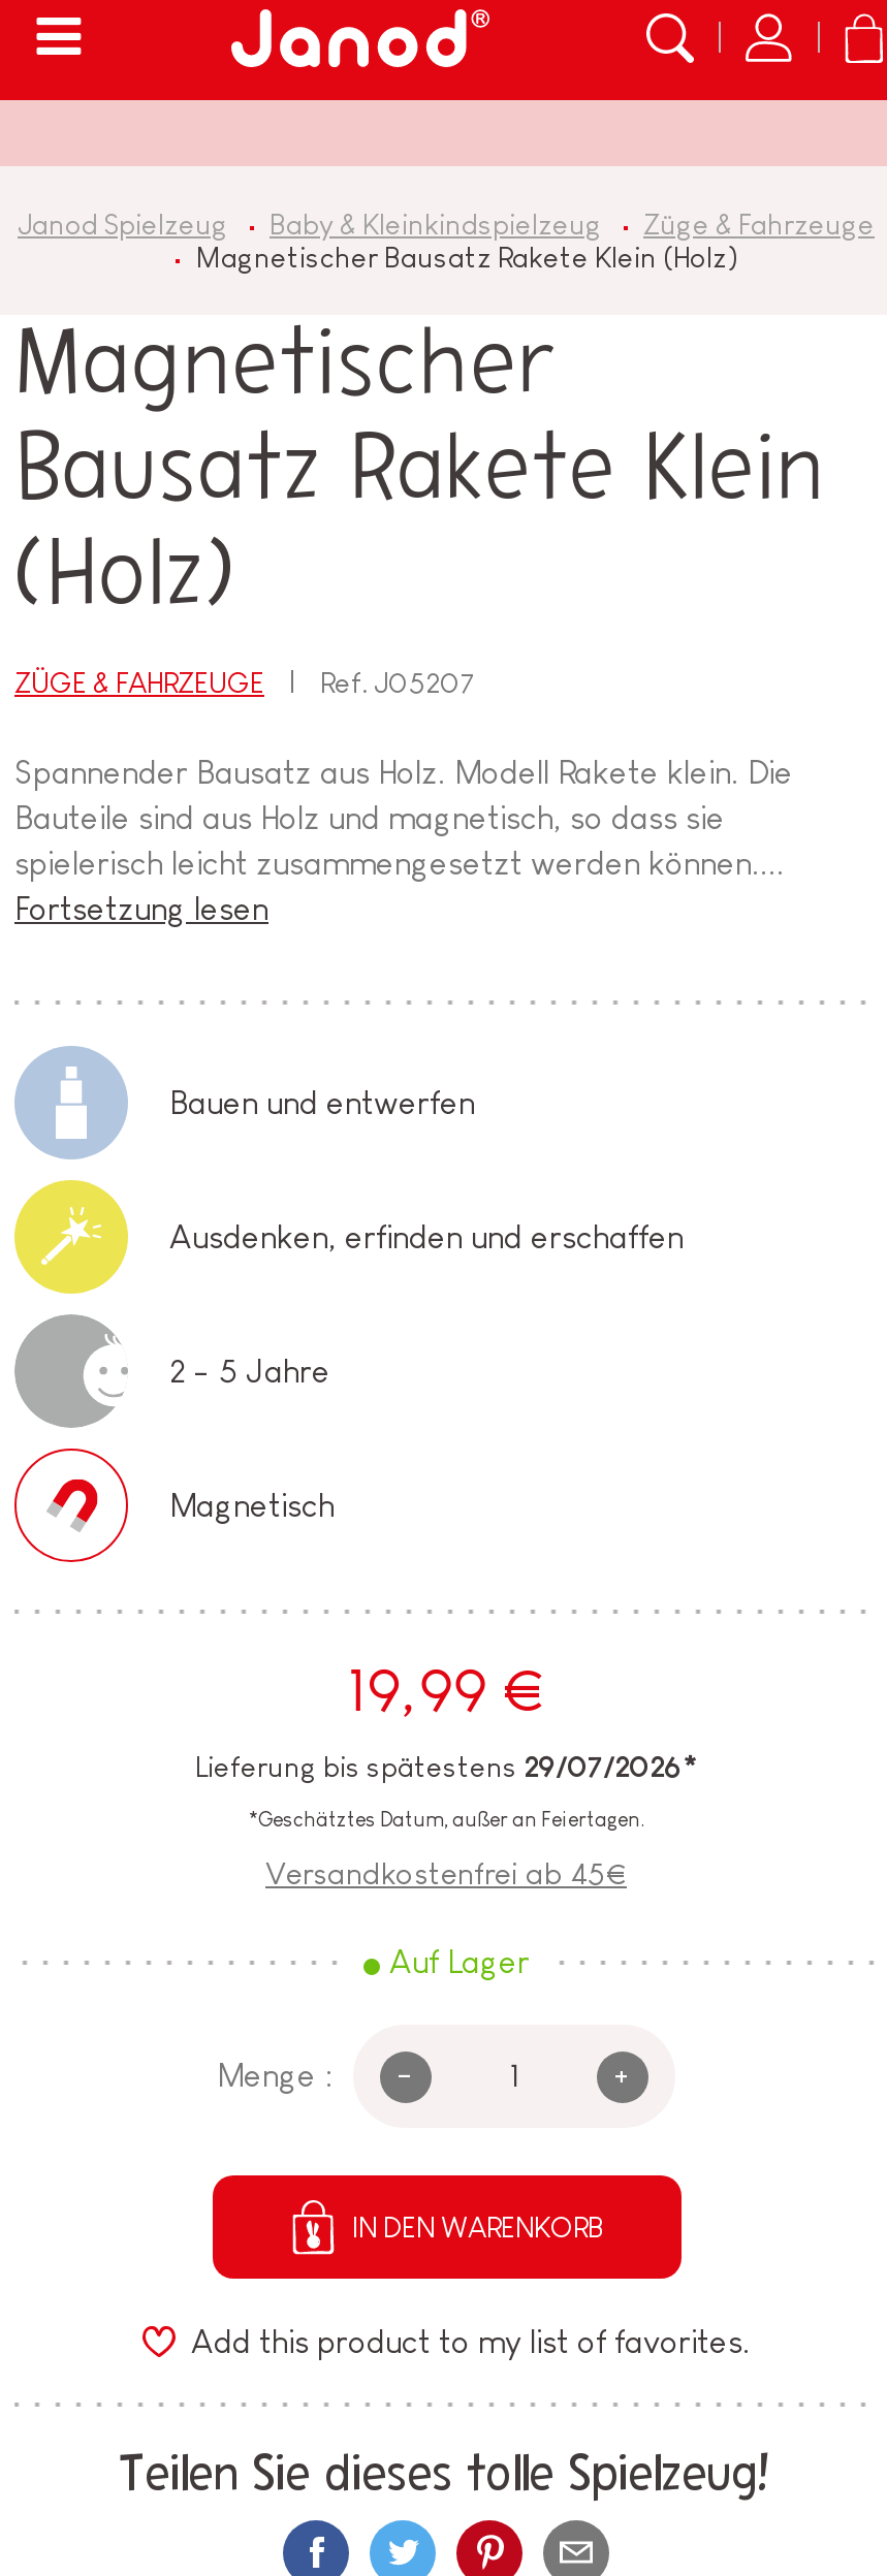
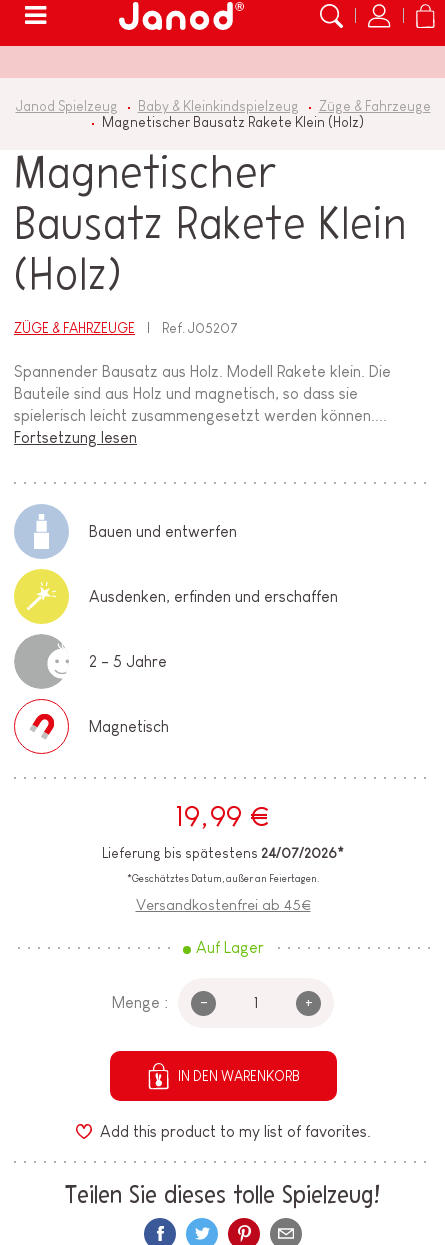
[195,1751,697,1784] Lieferung bis spätestens 29/07/2026* -> [102,845,344,861] Lieferung bis spätestens 24/07/2026*

